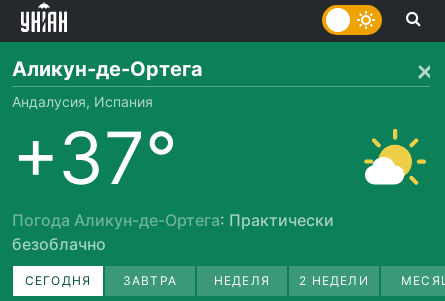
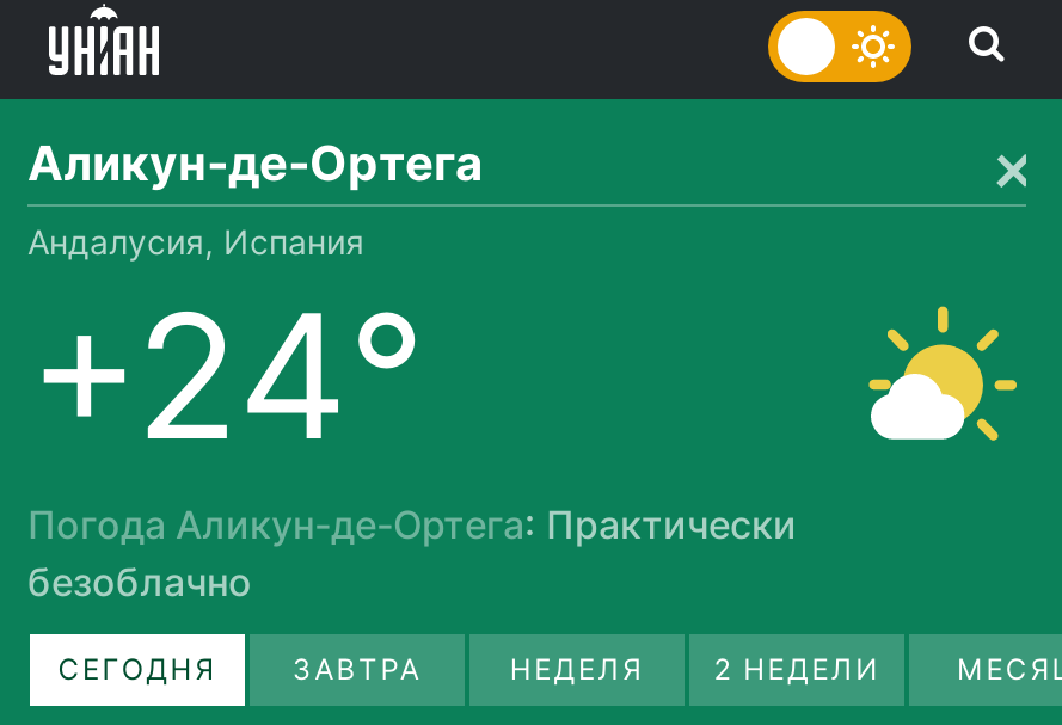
[12,114,178,201] +37° -> [27,271,426,479] +24°

